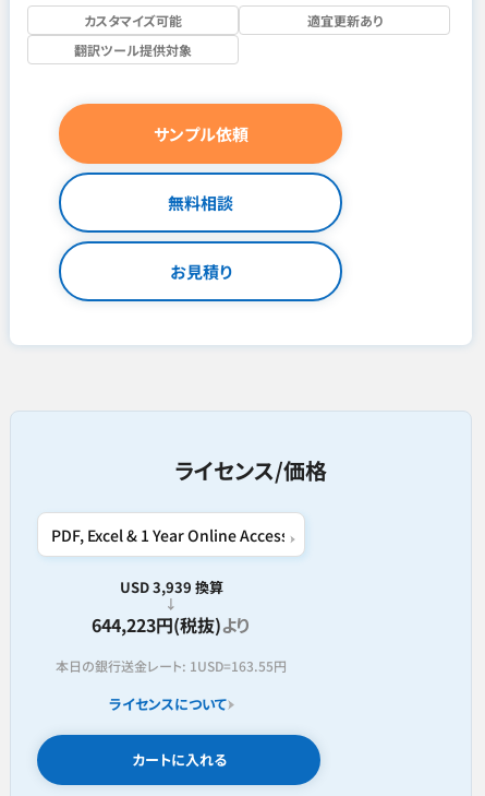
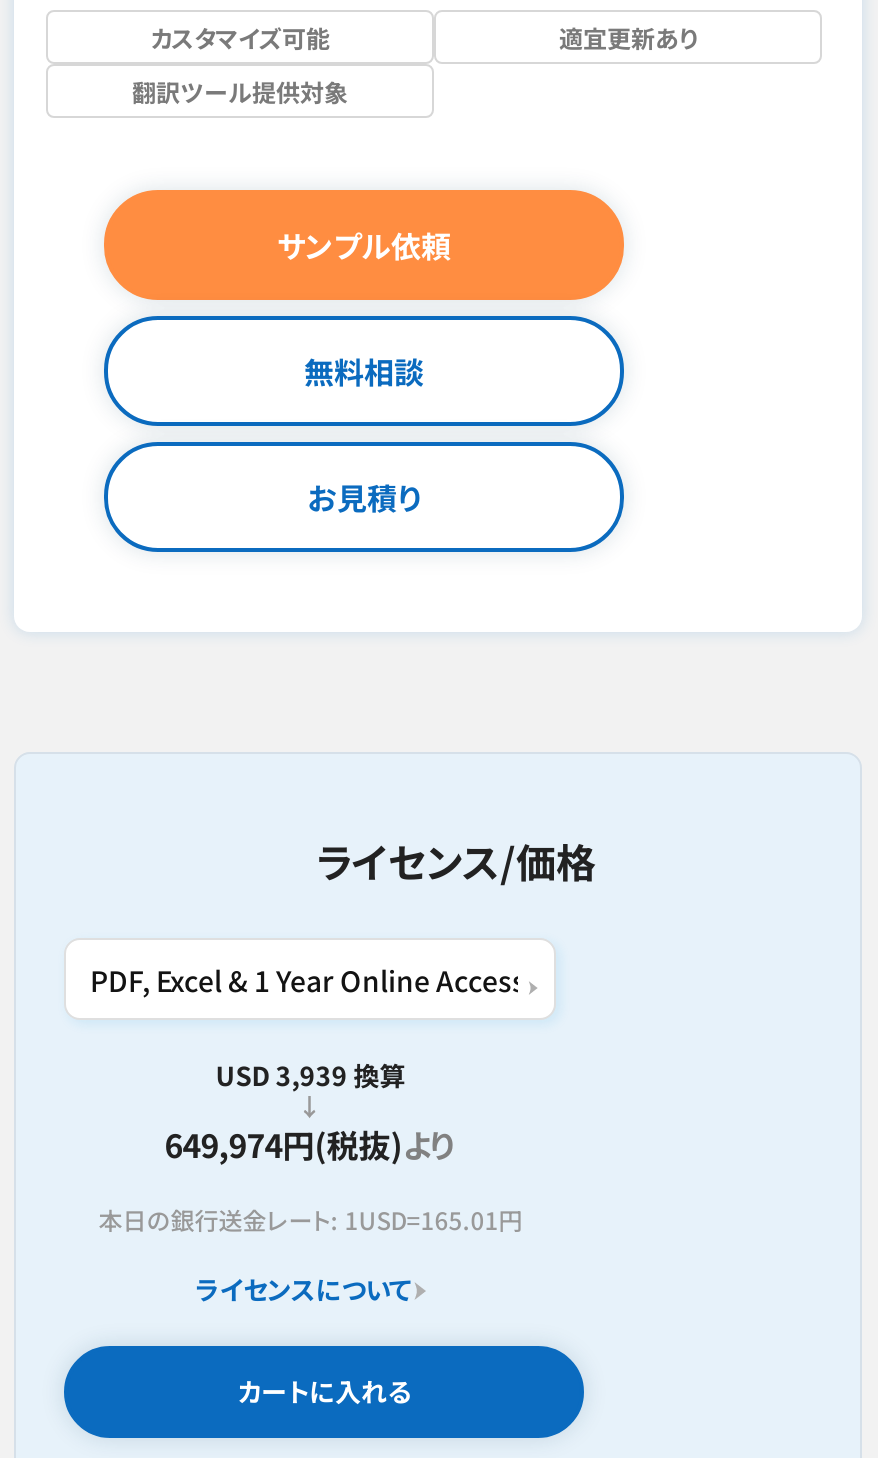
[92,611,251,638] 644,223円(税抜)より -> [164,1120,456,1168] 649,974円(税抜)より
[56,656,287,675] 本日の銀行送金レート: 1USD=163.55円 -> [98,1202,522,1236] 本日の銀行送金レート: 1USD=165.01円

